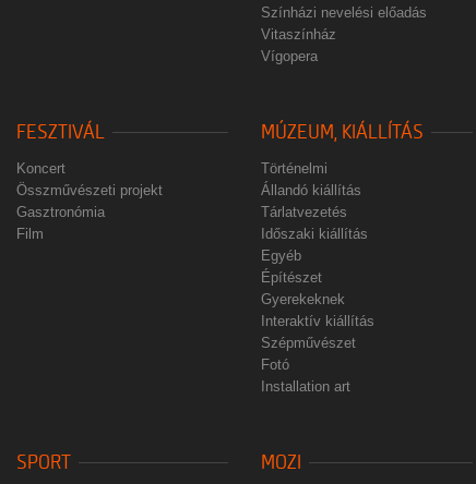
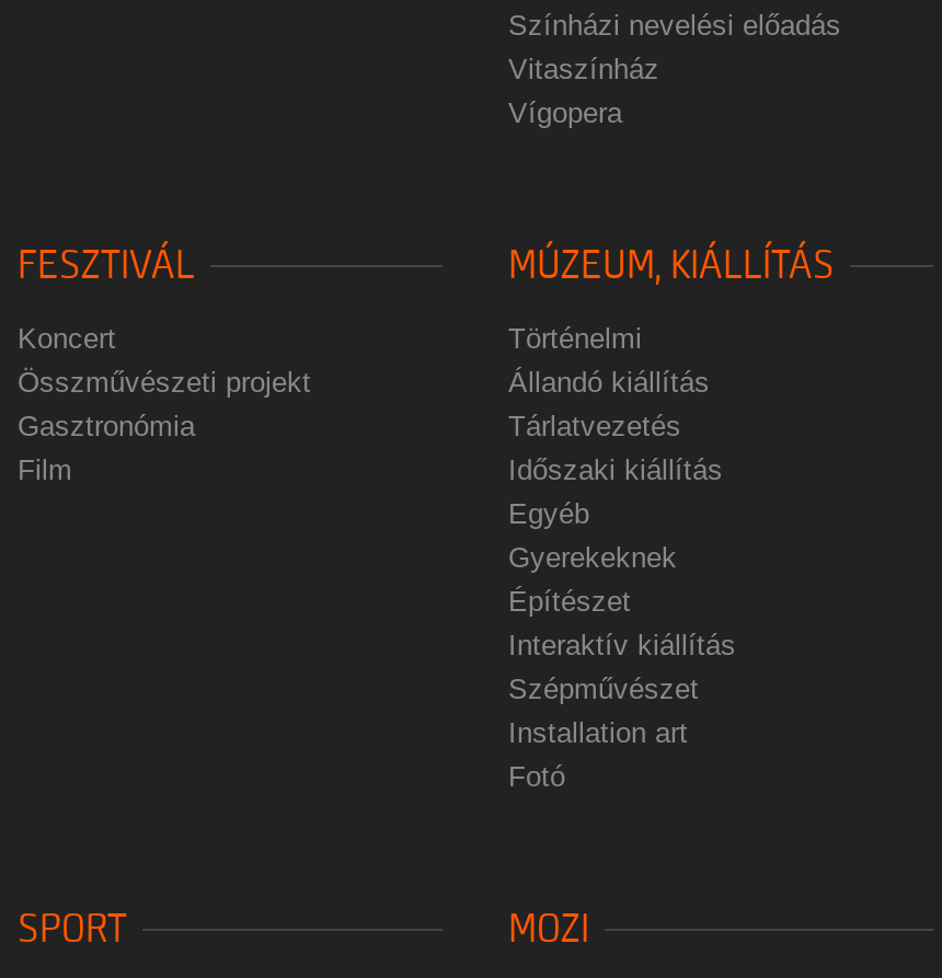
moved [261,269,322,286] -> [508,585,631,618]: Építészet
moved [261,291,345,307] -> [508,541,677,574]: Gyerekeknek
moved [261,356,289,373] -> [508,760,565,793]: Fotó
moved [261,378,350,395] -> [508,716,688,749]: Installation art

